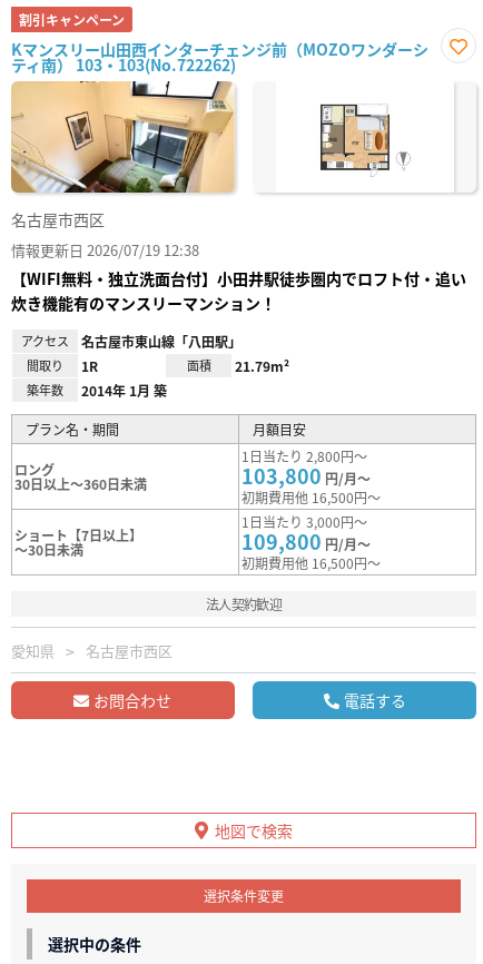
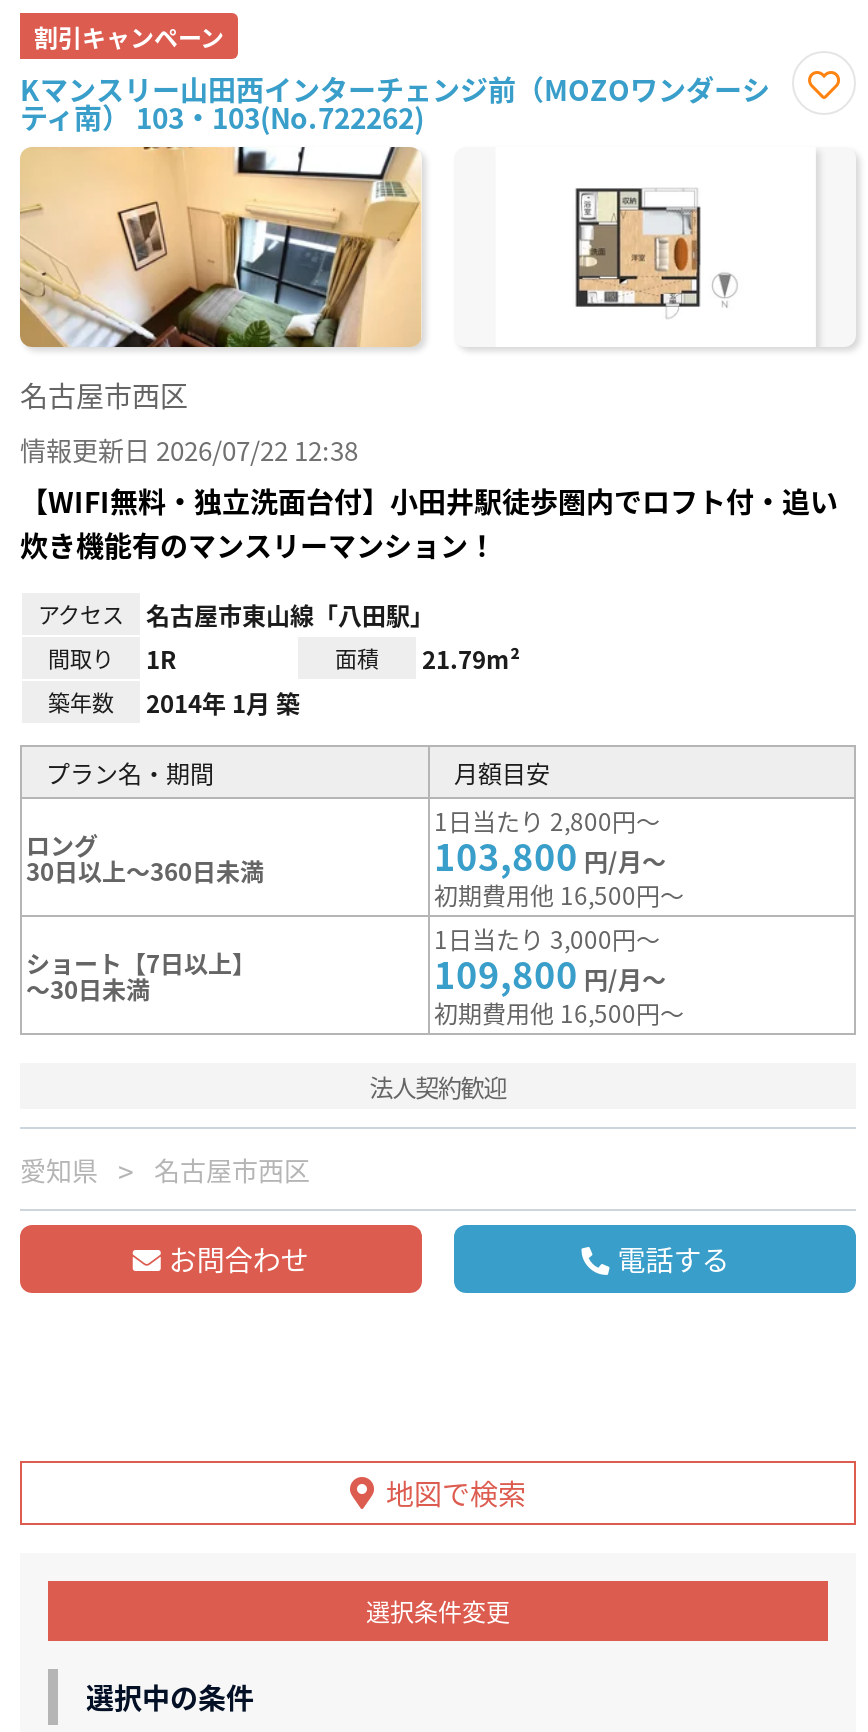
[11,239,199,260] 情報更新日 2026/07/19 12:38 -> [20,431,358,469] 情報更新日 2026/07/22 12:38

